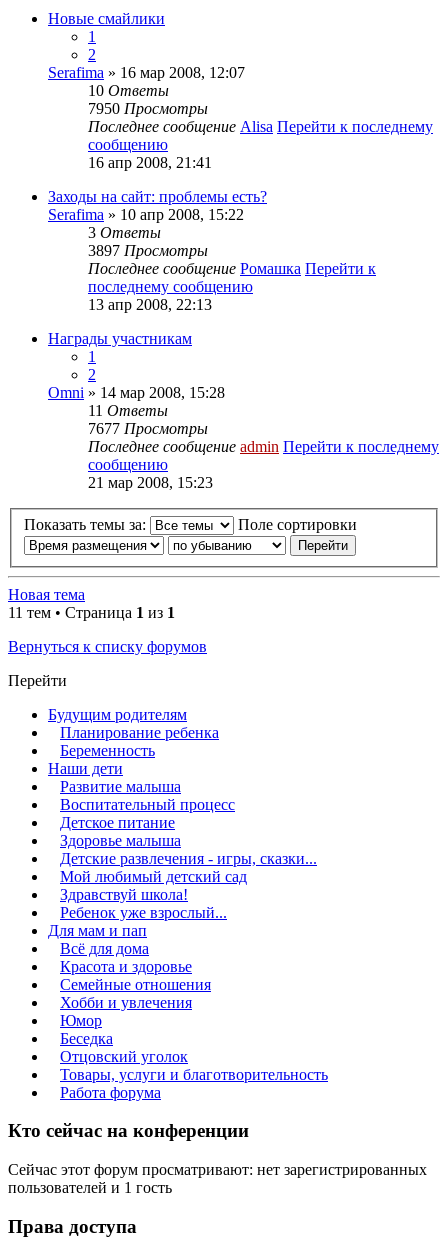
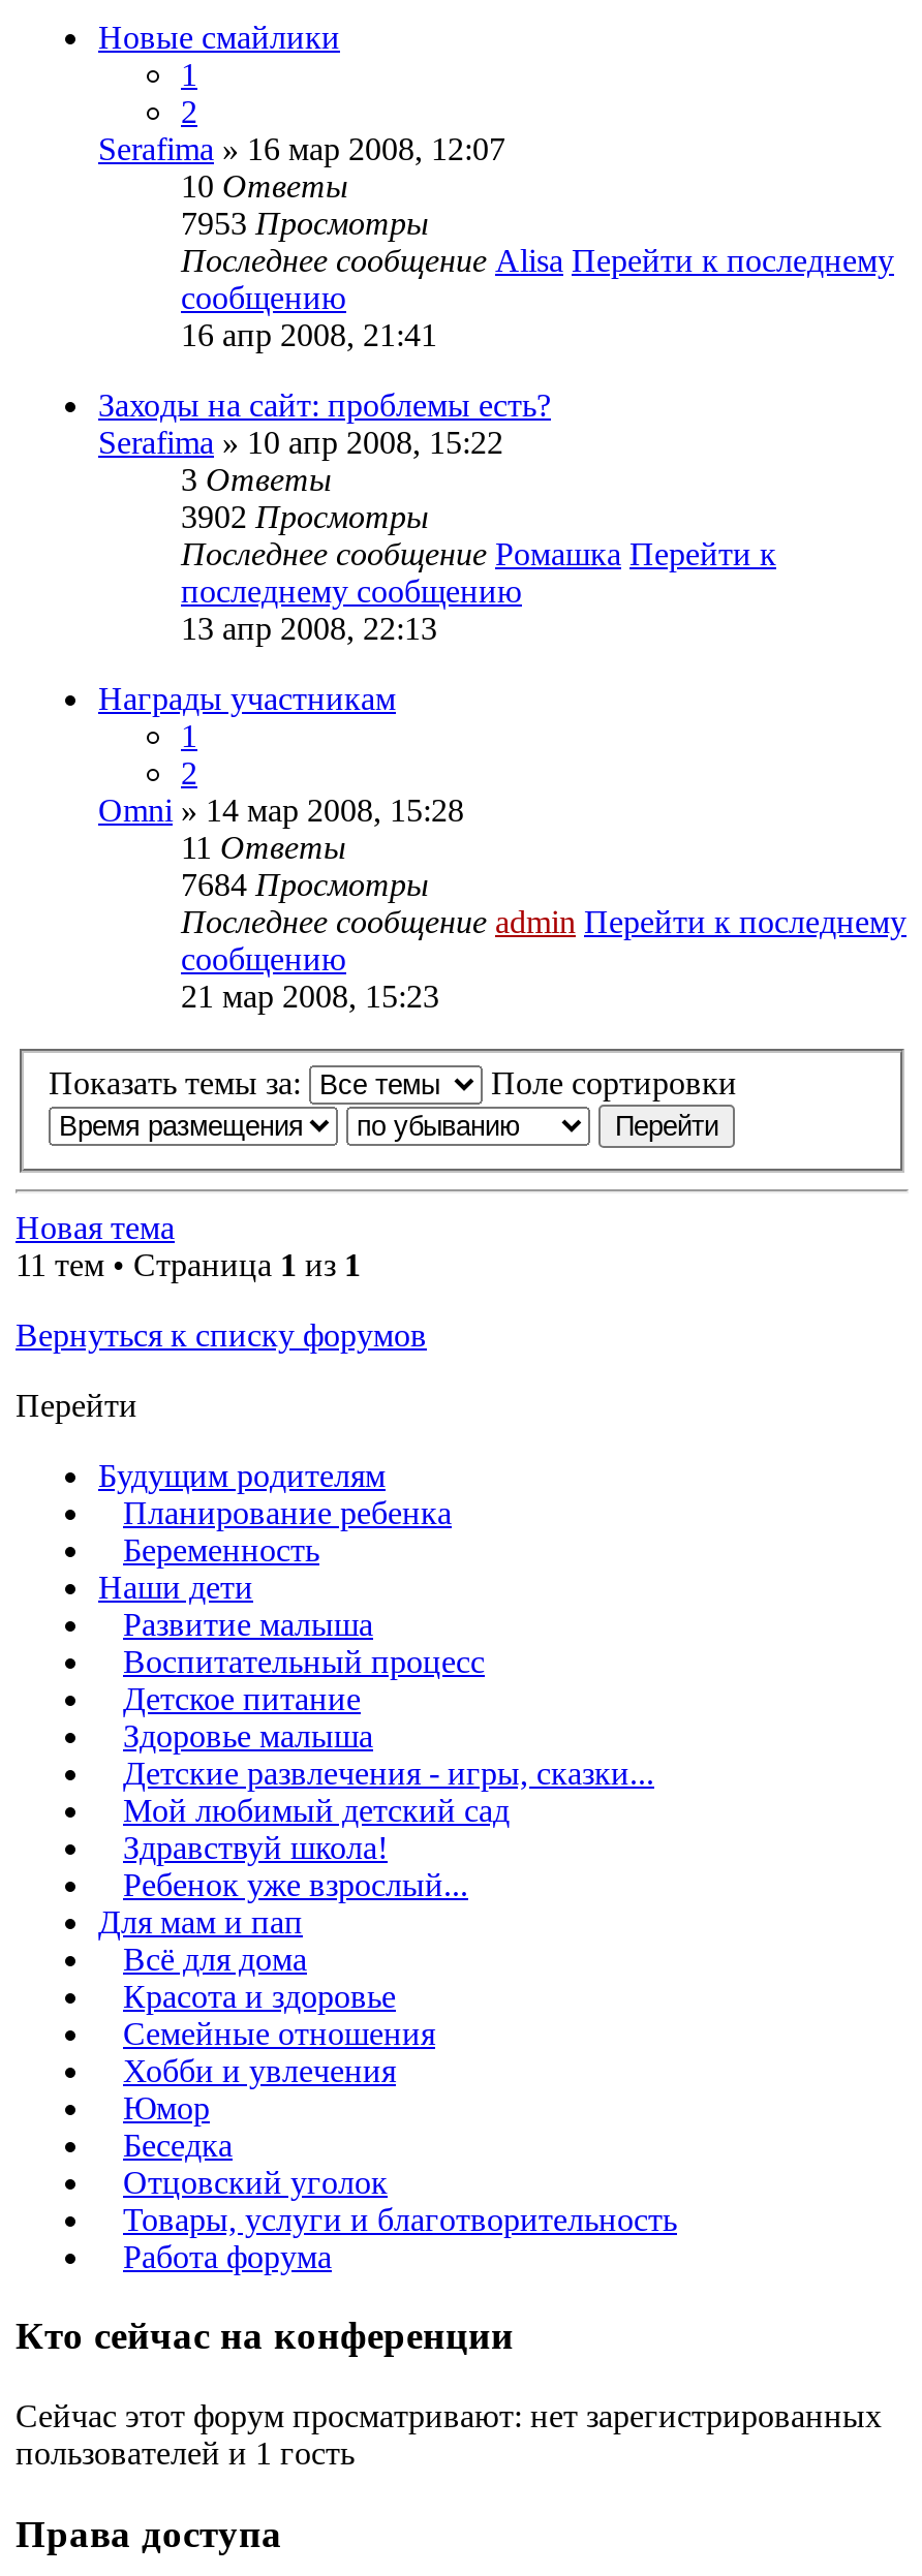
[88,100,208,117] 7950 Просмотры -> [181,206,429,241] 7953 Просмотры
[88,242,208,259] 3897 Просмотры -> [181,499,429,534] 3902 Просмотры
[88,420,208,437] 7677 Просмотры -> [181,867,429,902] 7684 Просмотры

